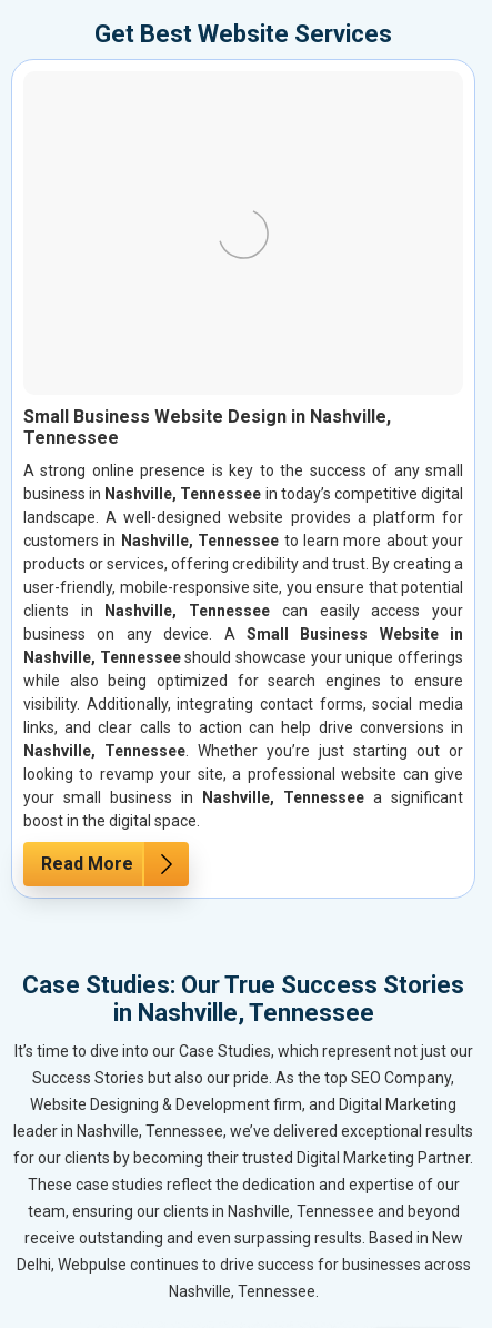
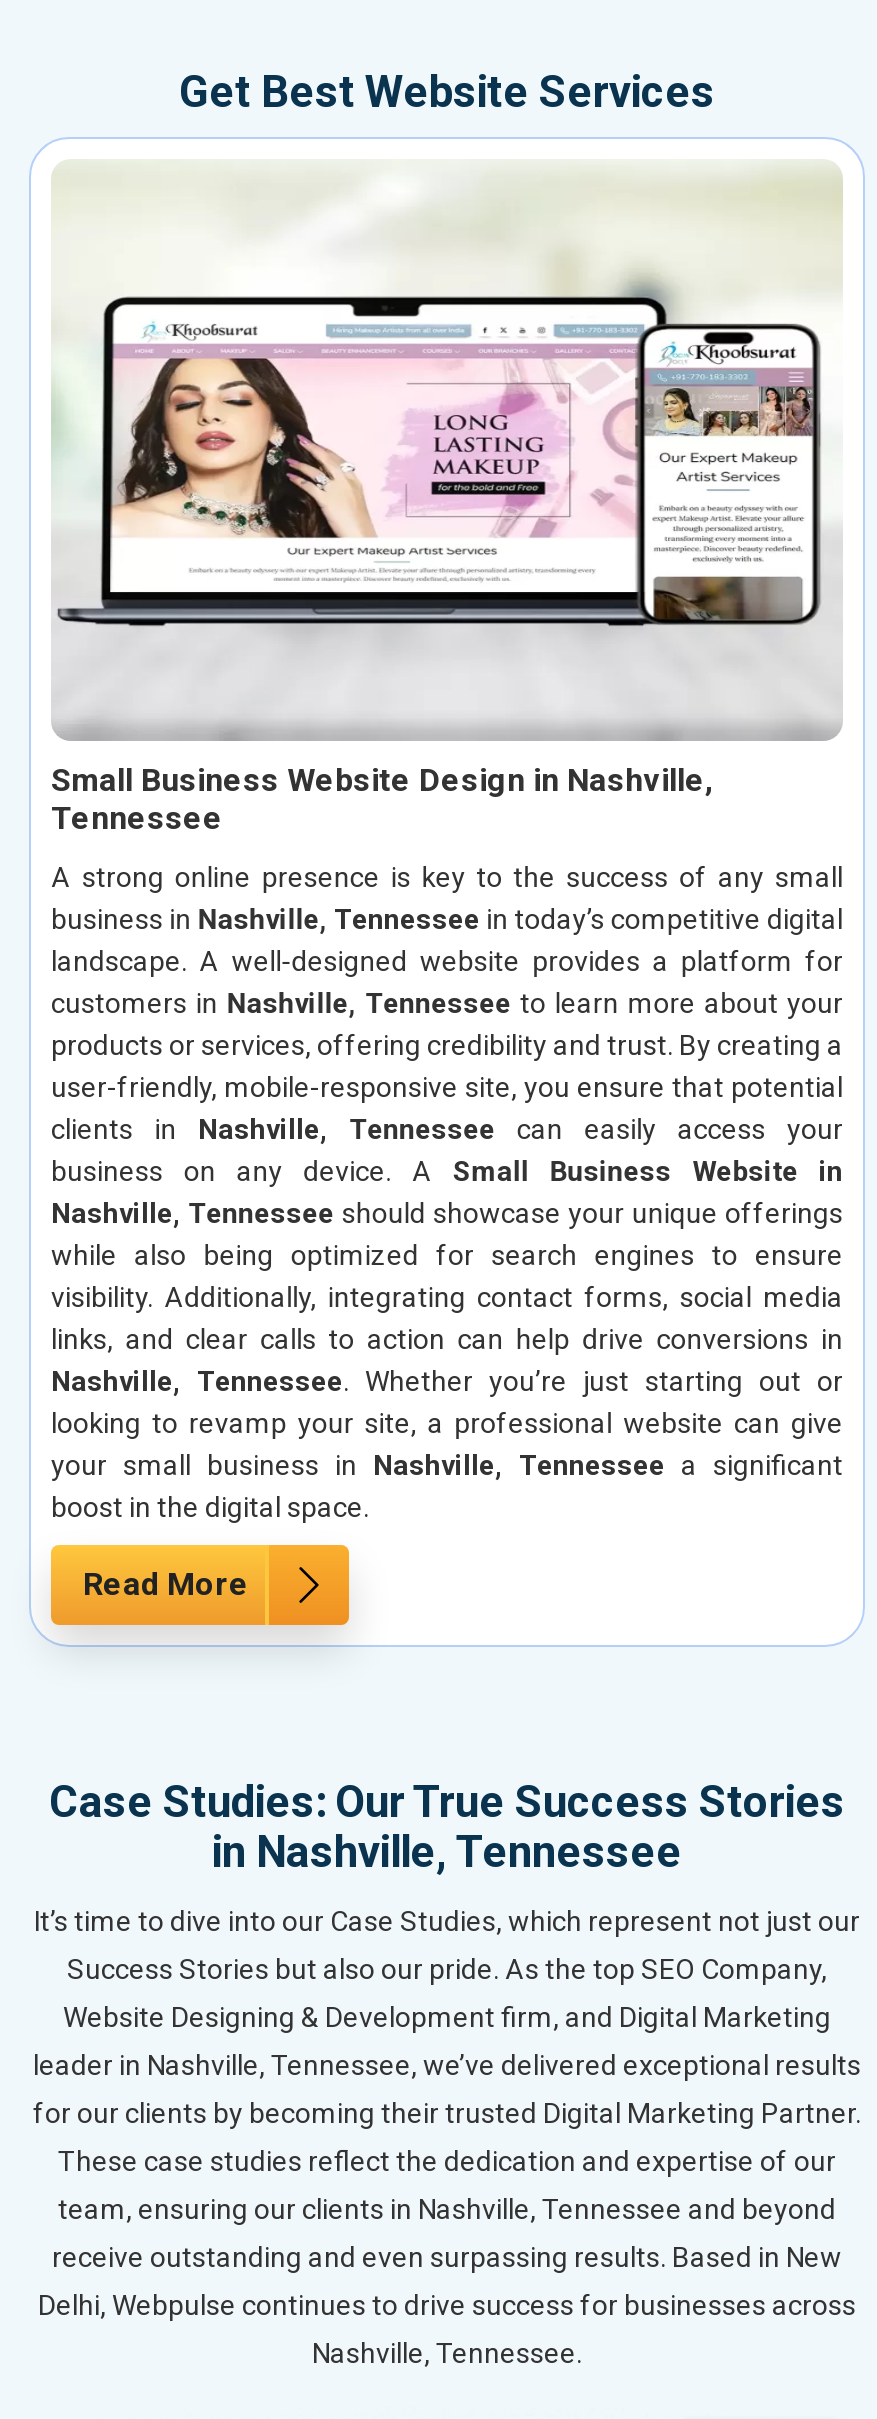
none -> [51,165,843,741] [image]

